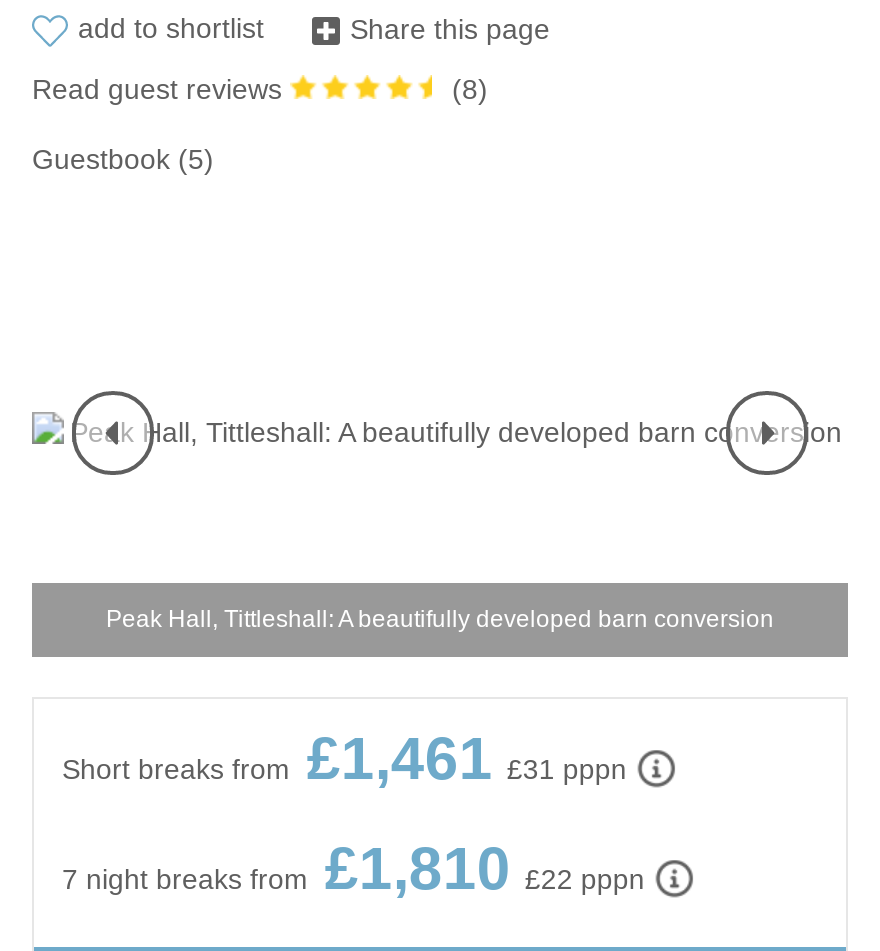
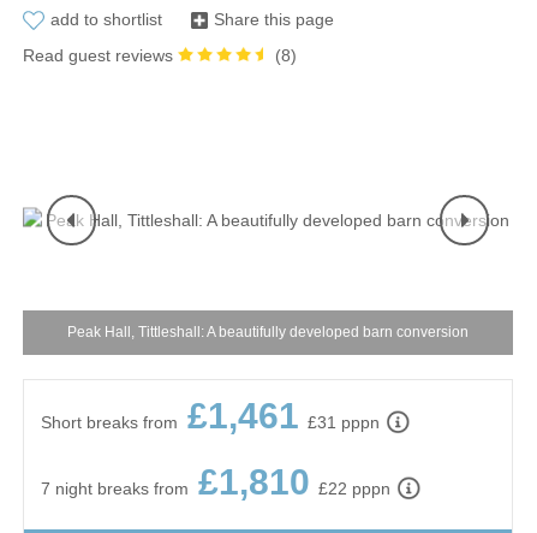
[32,143,214,175] Guestbook (5) -> none

